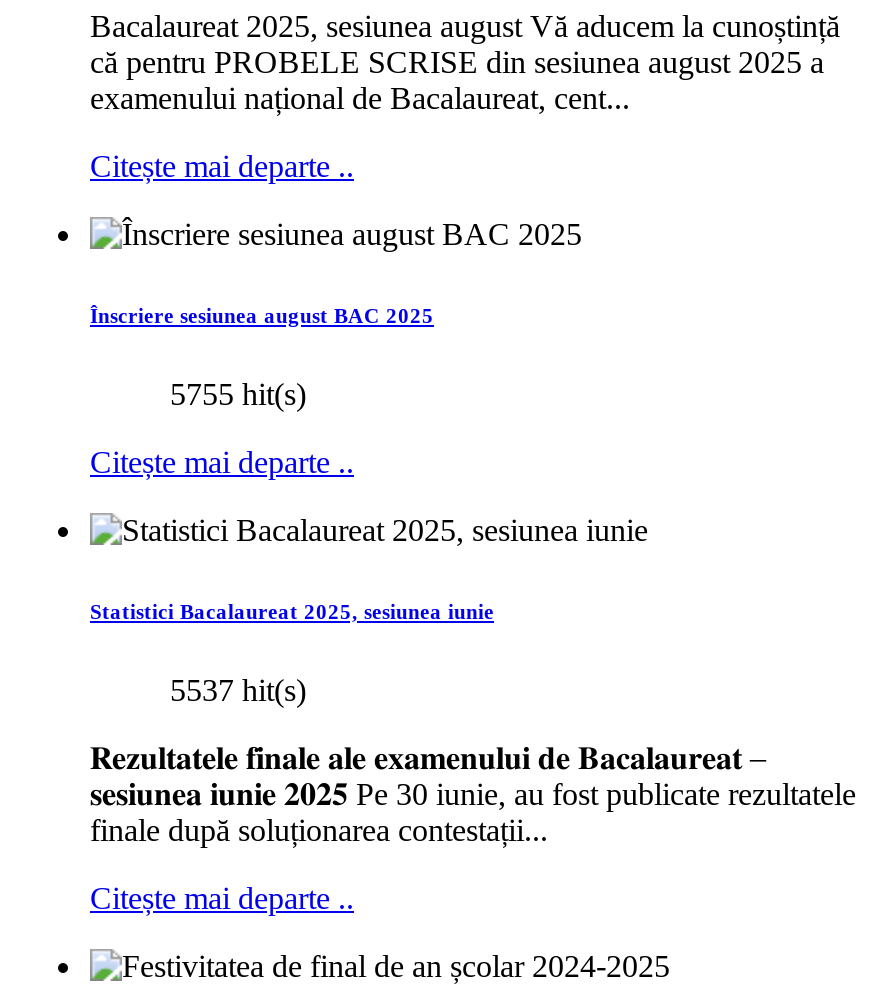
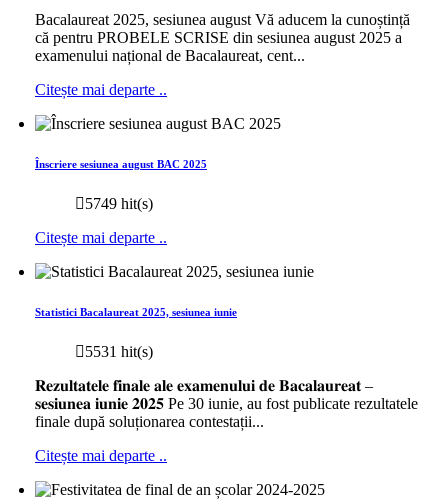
[170,377,306,411] 5755 hit(s) -> [85,195,153,212] 5749 hit(s)
[170,673,306,707] 5537 hit(s) -> [85,343,153,360] 5531 hit(s)

